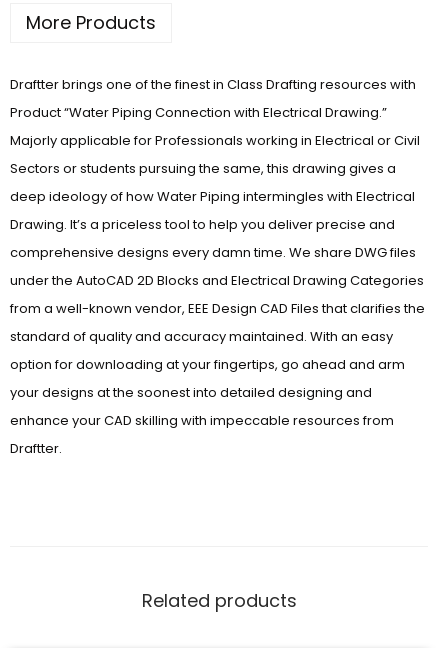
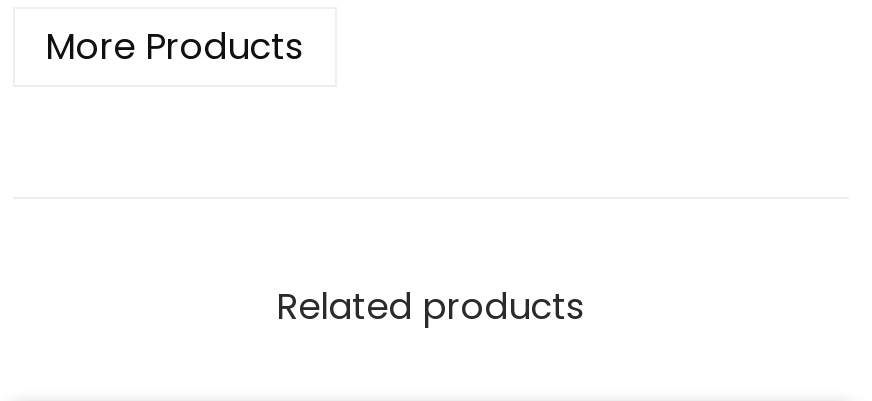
[10,75,425,458] Draftter brings one of the finest in Class Drafting resources with | Product “Water Piping Connection with Electrical Drawing.” | Majorly applicable for Professionals working in Electrical or Civil | Sectors or students pursuing the same, this drawing gives a | deep ideology of how Water Piping intermingles with Electrical | Drawing. It’s a priceless tool to help you deliver precise and | comprehensive designs every damn time. We share DWG files | under the AutoCAD 2D Blocks and Electrical Drawing Categories | from a well-known vendor, EEE Design CAD Files that clarifies the | standard of quality and accuracy maintained. With an easy | option for downloading at your fingertips, go ahead and arm | your designs at the soonest into detailed designing and | enhance your CAD skilling with impeccable resources from | Draftter. -> none

